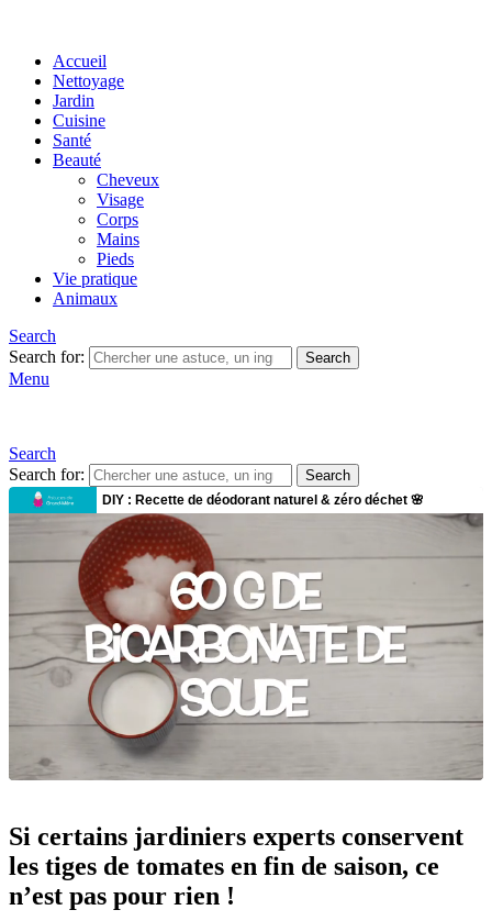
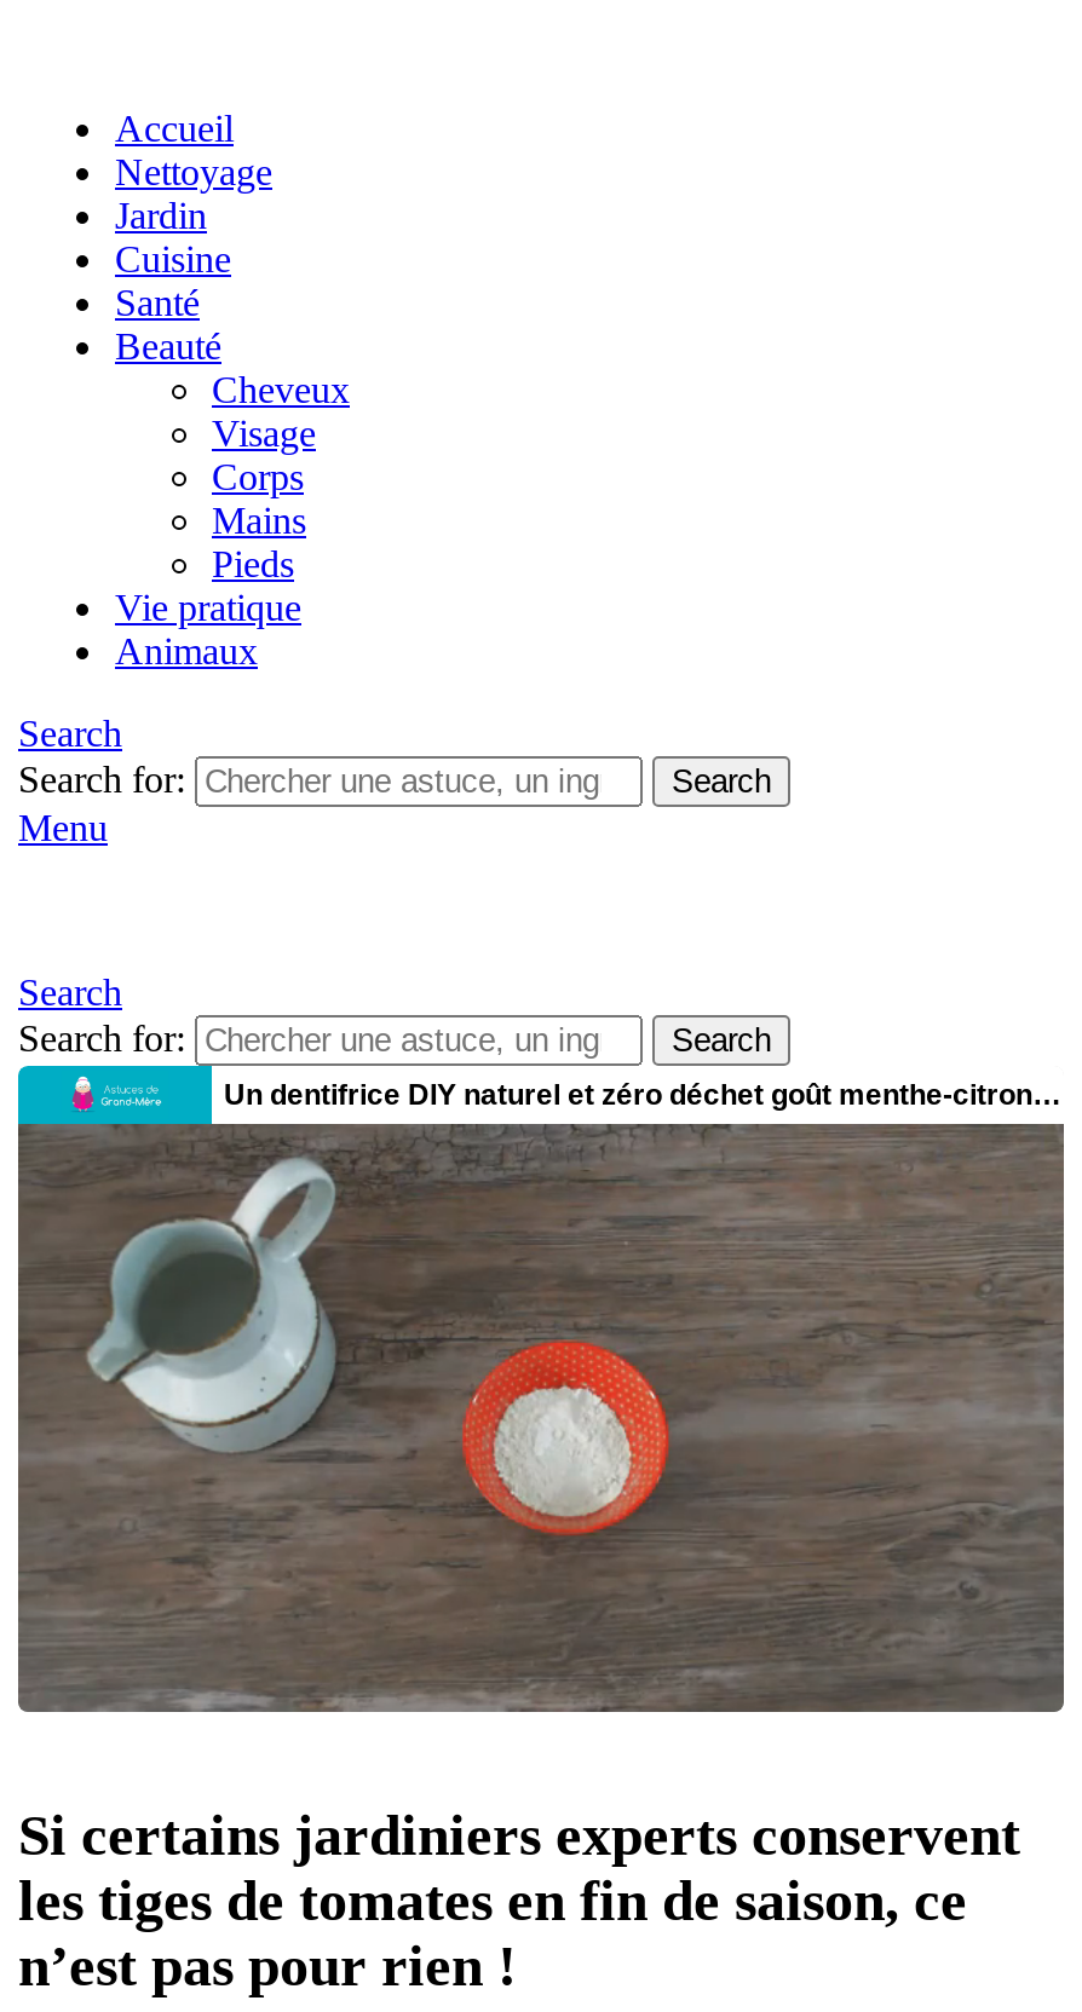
[9,491,483,780] [image] -> [18,1078,1064,1712] [image]

